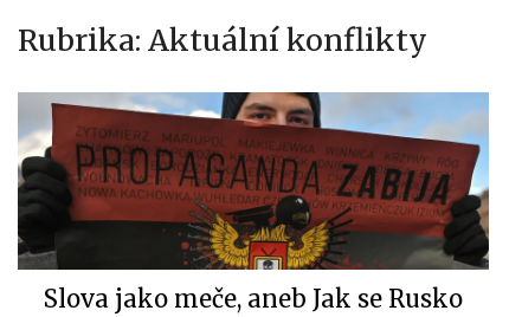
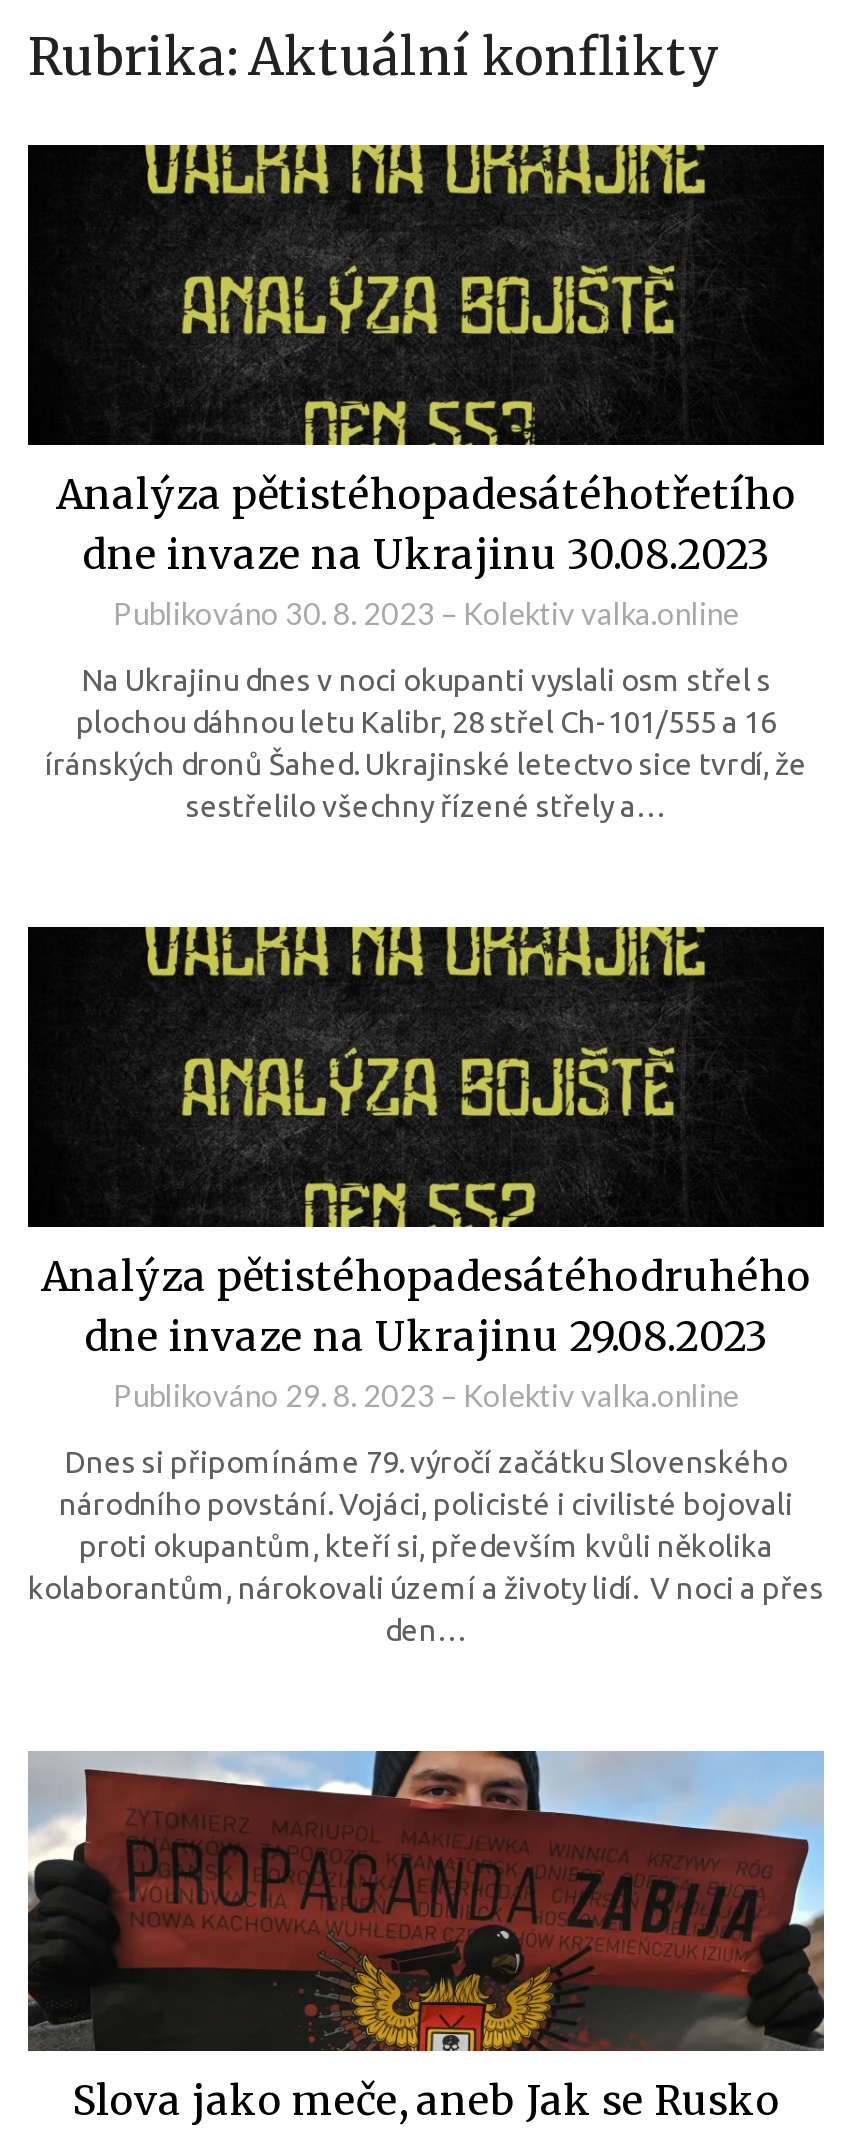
none -> [26,143,826,823] [image] | Analýza pětistéhopadesátéhotřetího | dne invaze na Ukrajinu 30.08.2023 | Publikováno 30. 8. 2023 – Kolektiv valka.online | Na Ukrajinu dnes v noci okupanti vyslali osm střel s | plochou dáhnou letu Kalibr, 28 střel Ch-101/555 a 16 | íránských dronů Šahed. Ukrajinské letectvo sice tvrdí, že | sestřelilo všechny řízené střely a…
none -> [26,925,826,1647] [image] | Analýza pětistéhopadesátéhodruhého | dne invaze na Ukrajinu 29.08.2023 | Publikováno 29. 8. 2023 – Kolektiv valka.online | Dnes si připomínáme 79. výročí začátku Slovenského | národního povstání. Vojáci, policisté i civilisté bojovali | proti okupantům, kteří si, především kvůli několika | kolaborantům, nárokovali území a životy lidí. V noci a přes | den…

